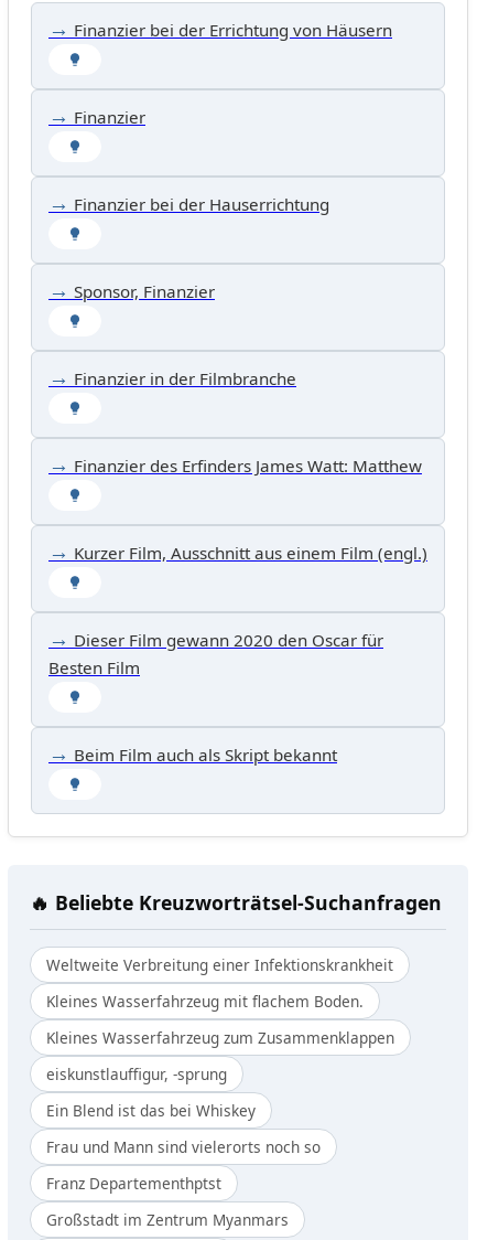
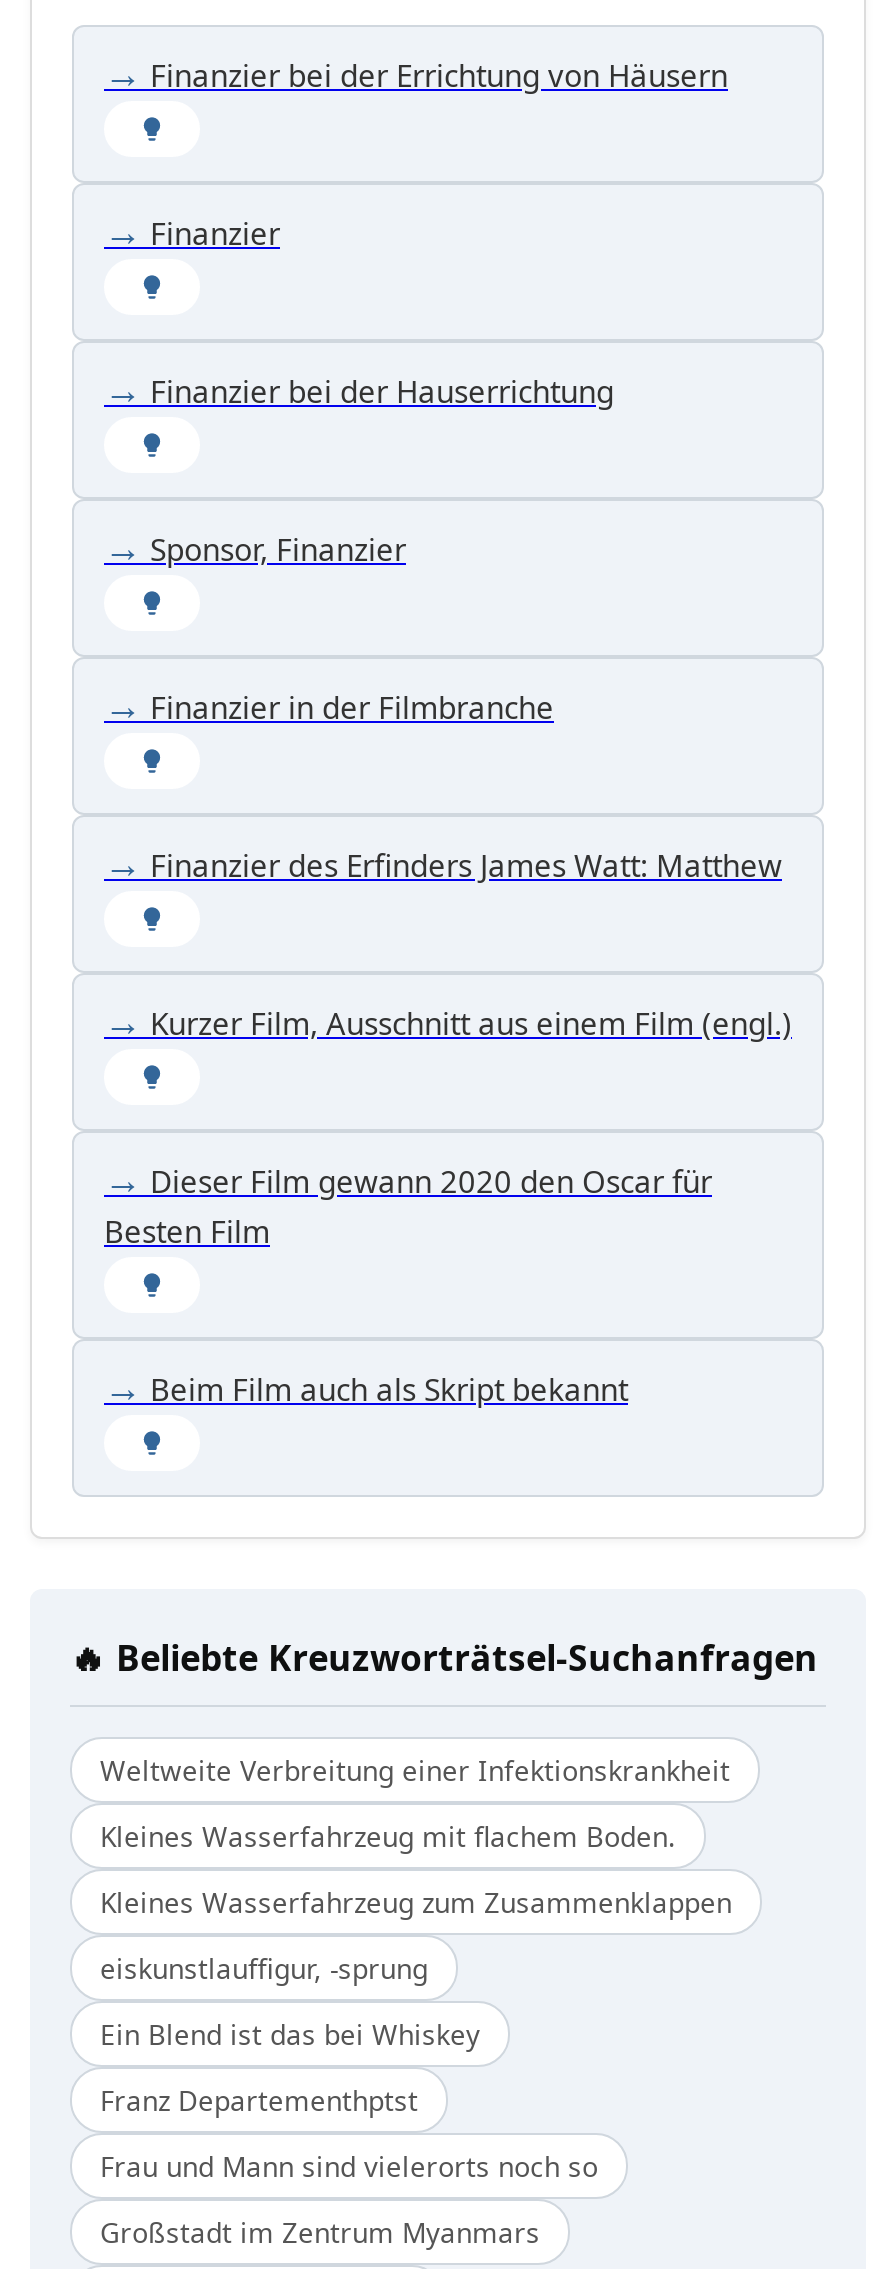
moved [46,1136,321,1157] -> [100,2147,598,2185]: Frau und Mann sind vielerorts noch so
moved [46,1173,221,1194] -> [100,2081,418,2119]: Franz Departementhptst

